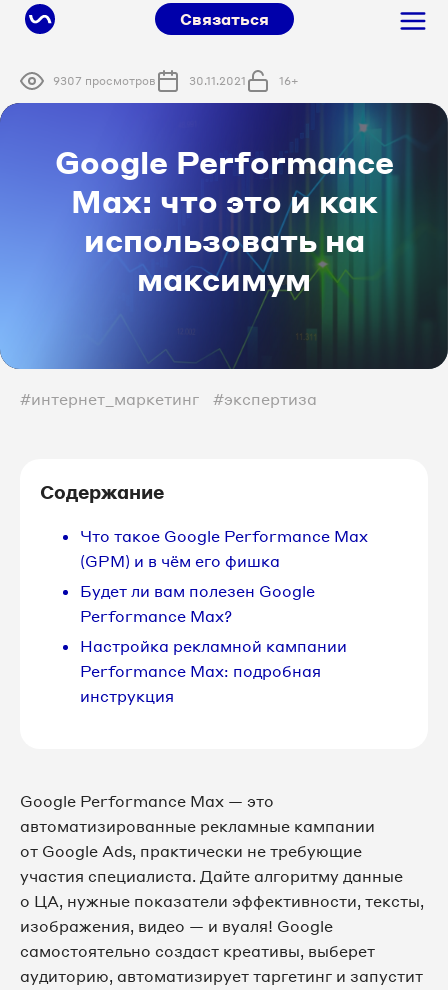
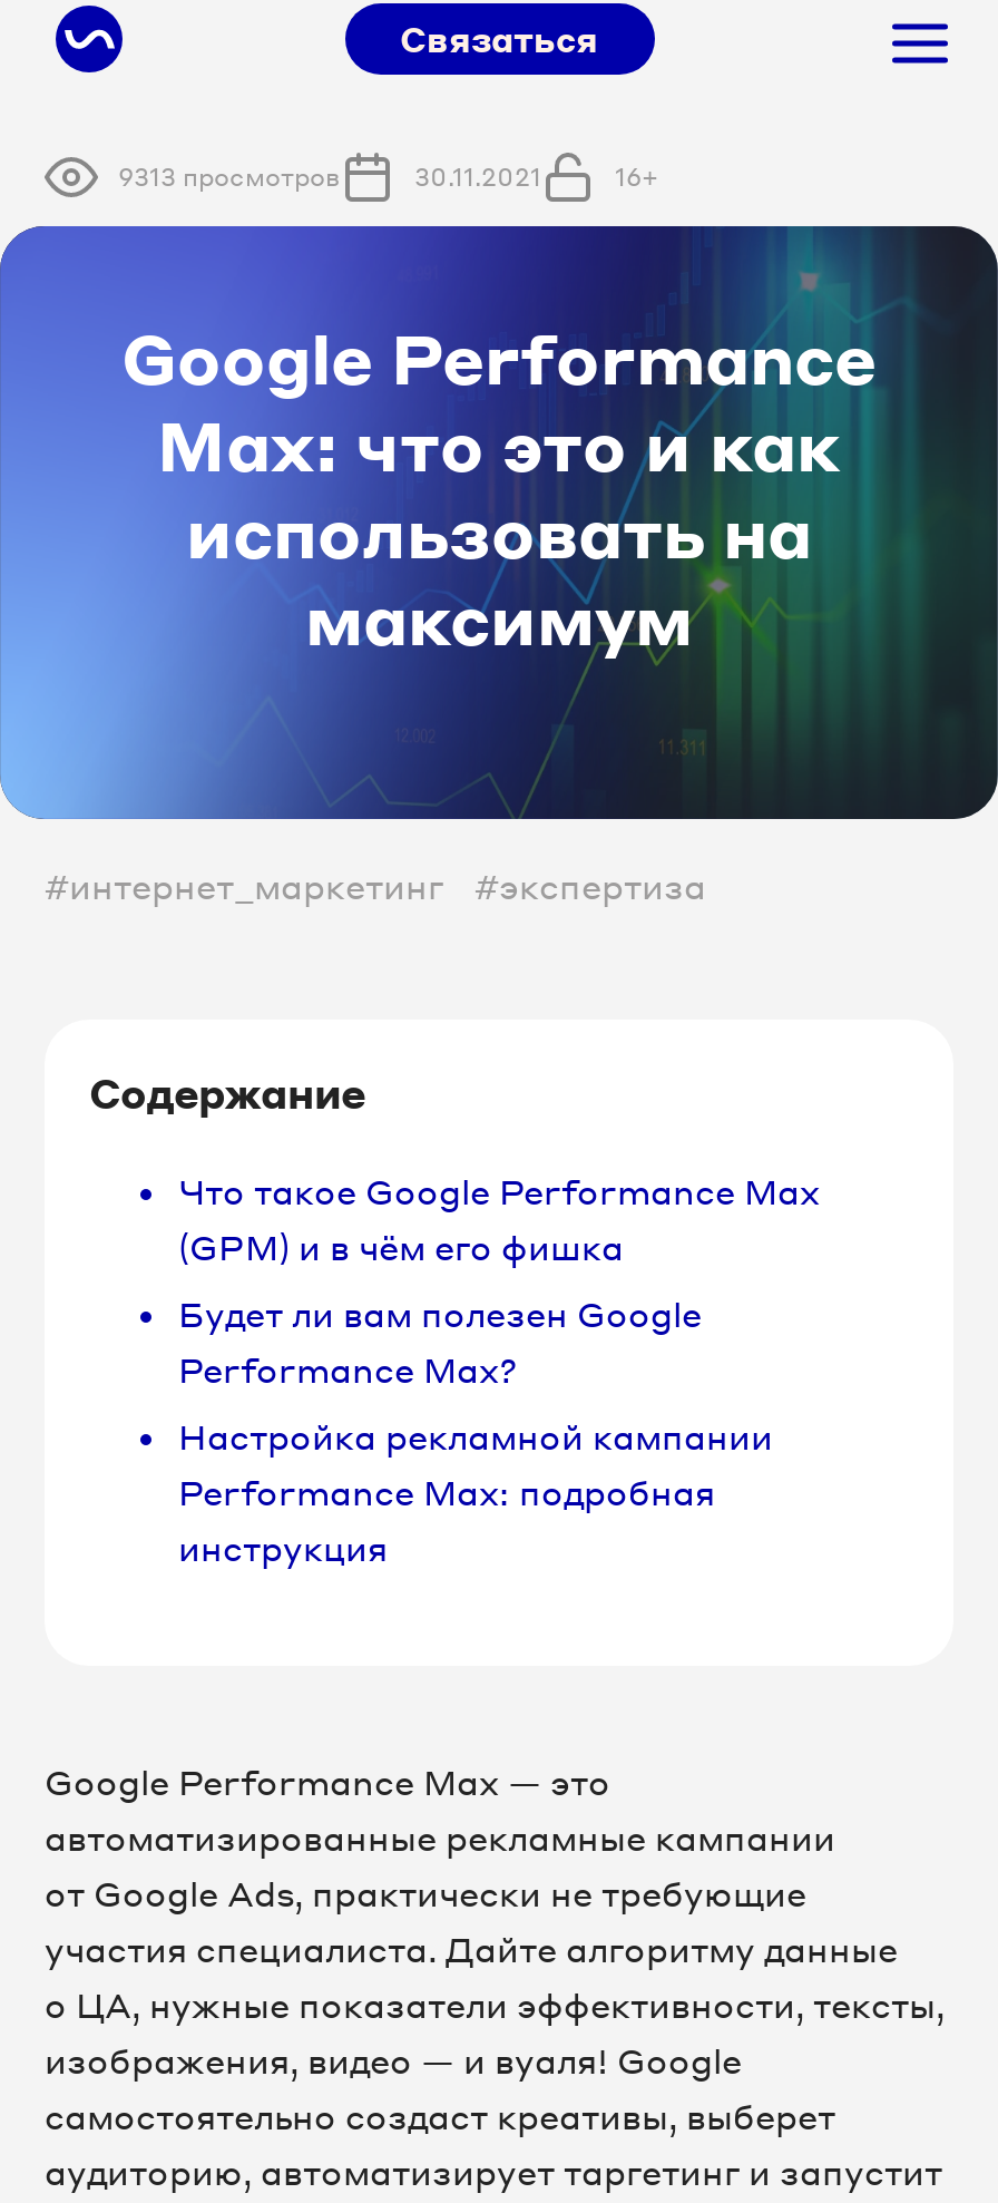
[53,74,156,88] 9307 просмотров -> [118,162,341,193] 9313 просмотров

